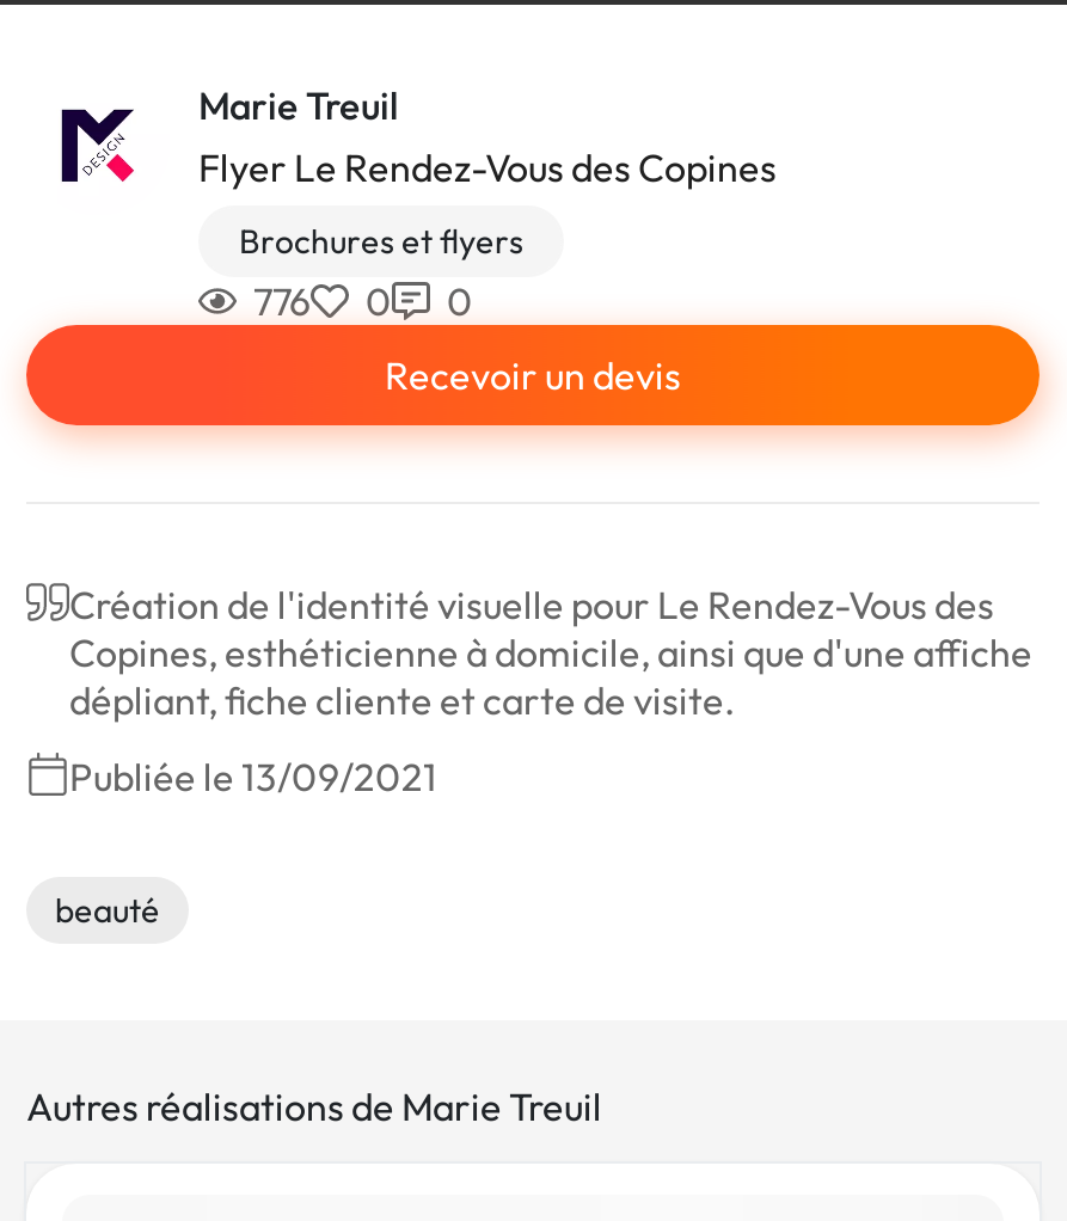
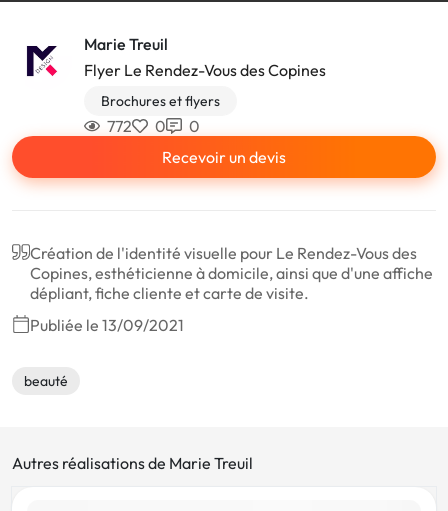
[246,278,311,326] 776 -> [104,116,132,136] 772

